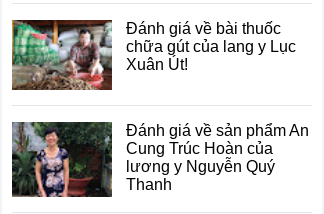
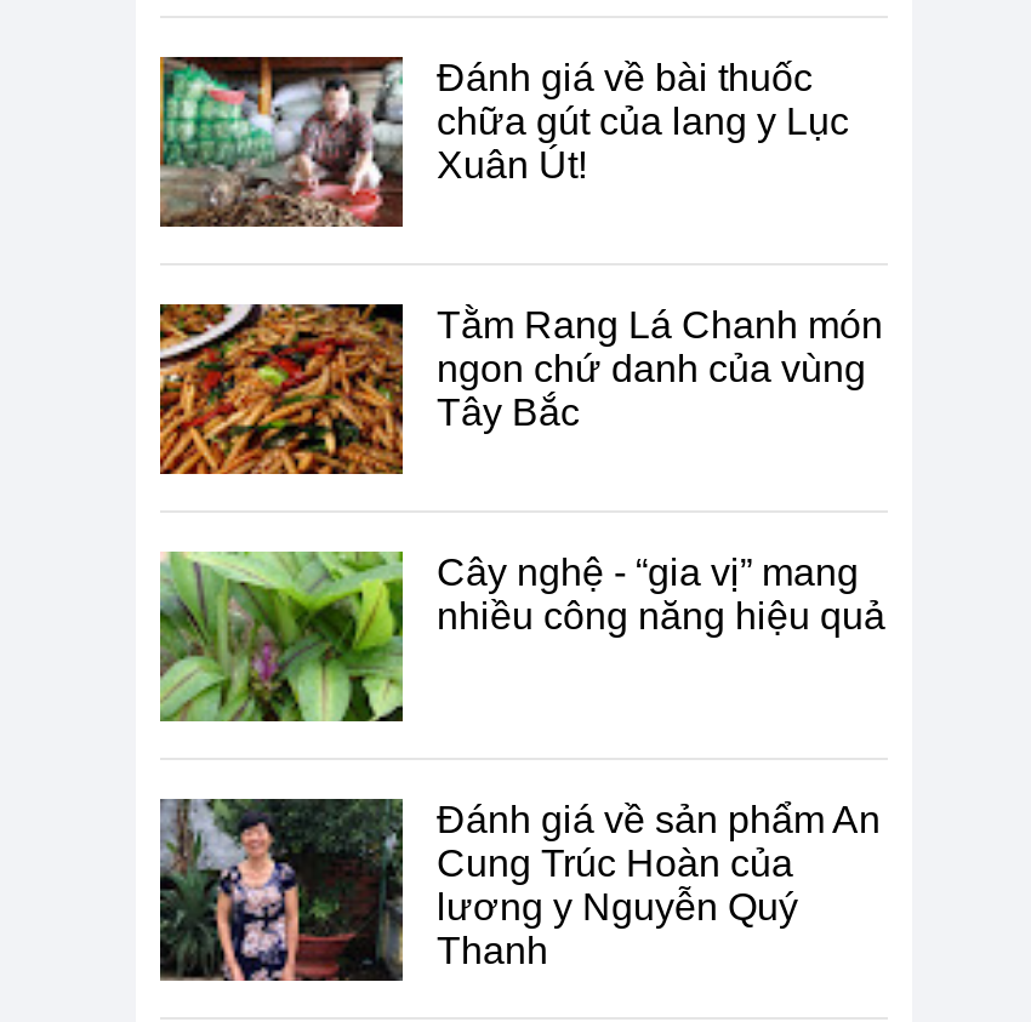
none -> [158,302,883,476] [image] | Tằm Rang Lá Chanh món | ngon chứ danh của vùng | Tây Bắc
none -> [158,549,885,724] [image] | Cây nghệ - “gia vị” mang | nhiều công năng hiệu quả

